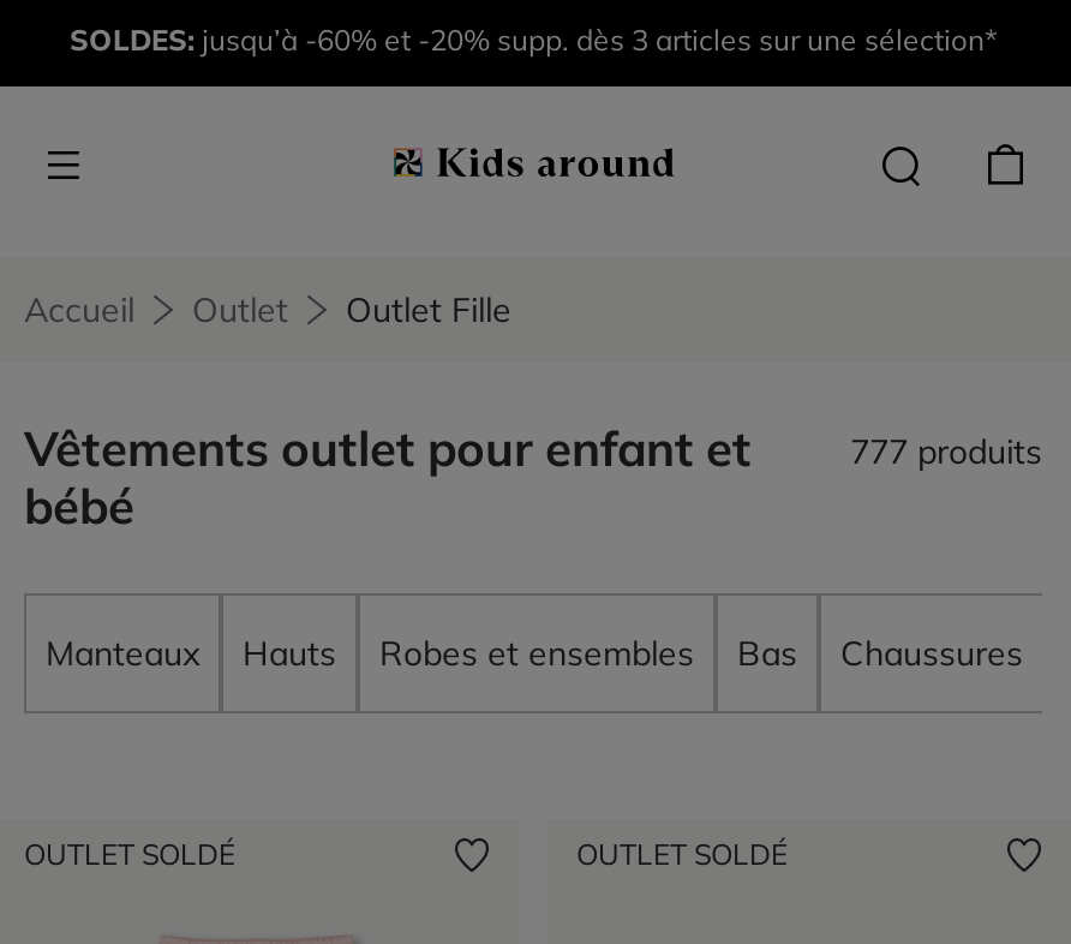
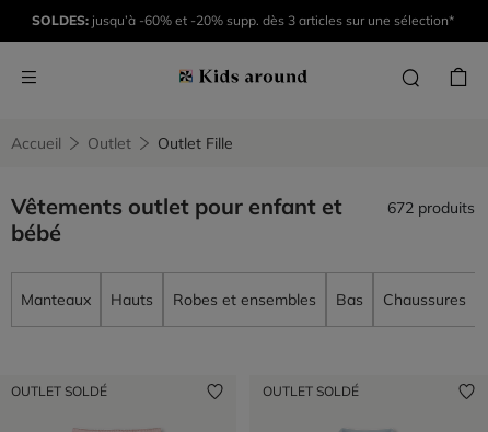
[850,430,1042,473] 777 produits -> [387,198,475,218] 672 produits

